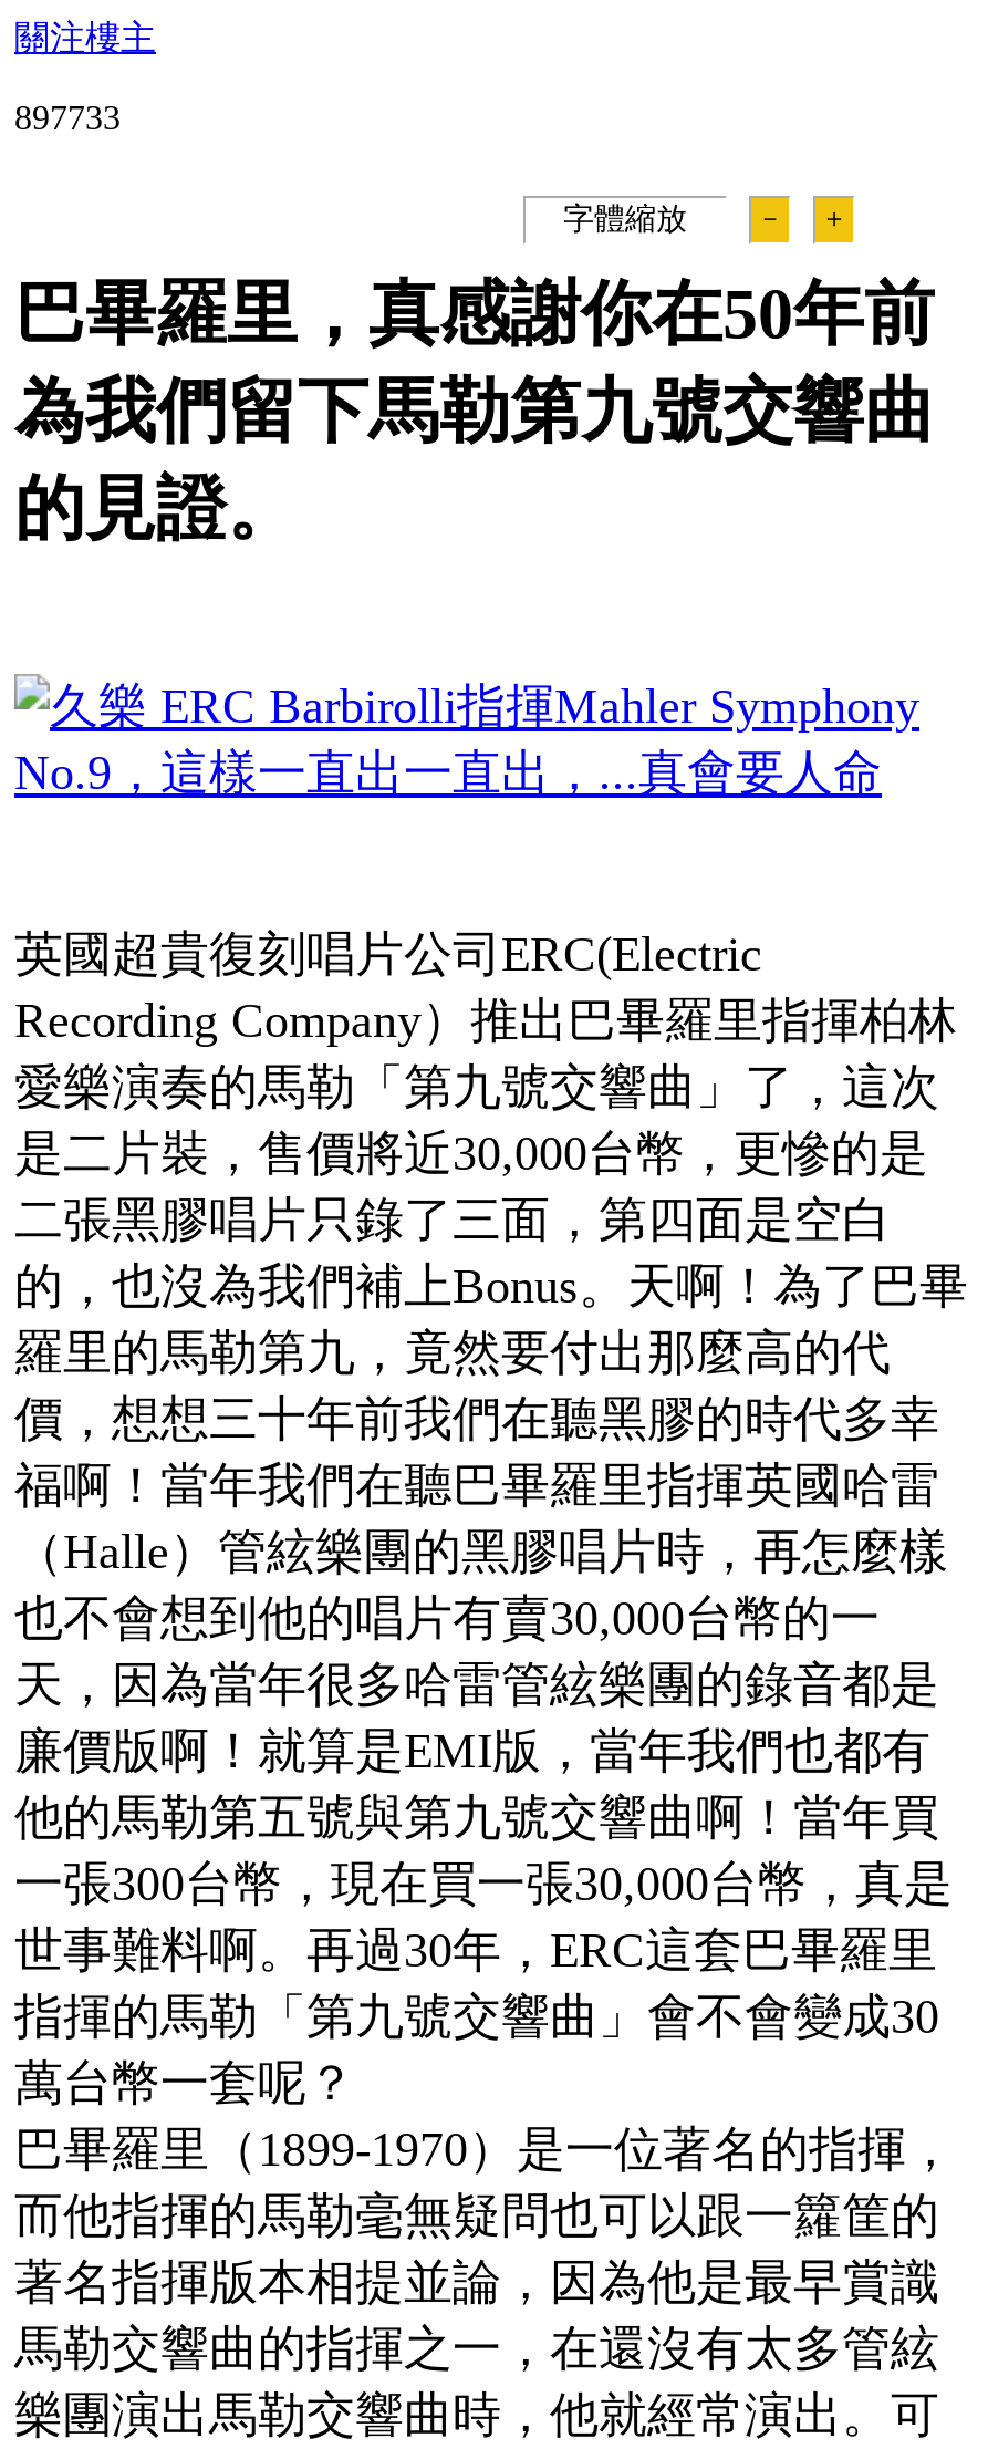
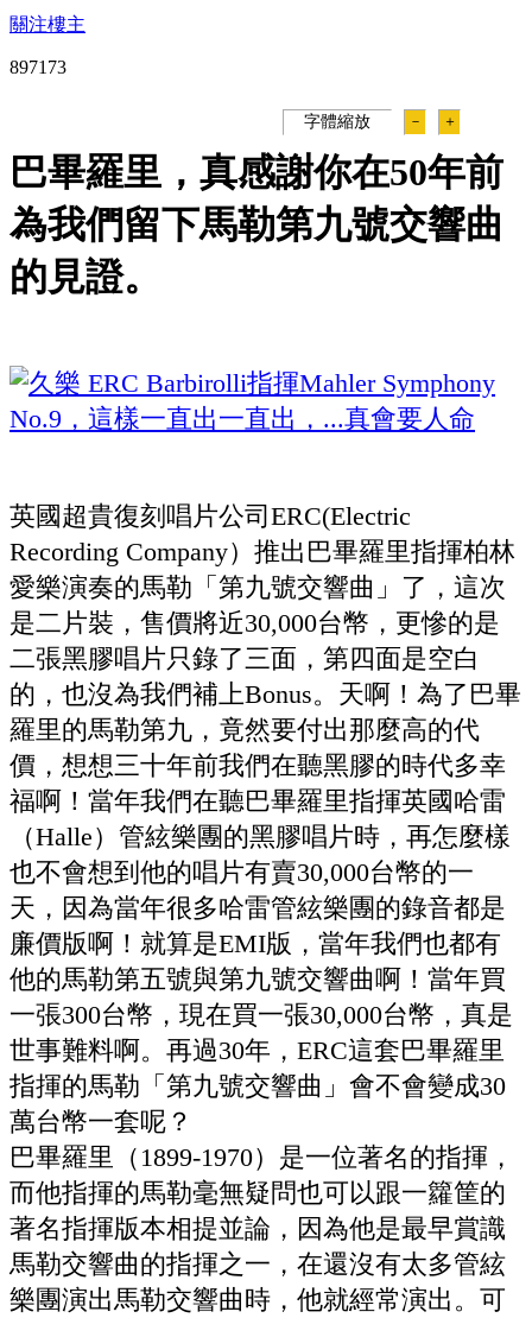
[14,98,121,136] 897733 -> [9,57,66,77] 897173

